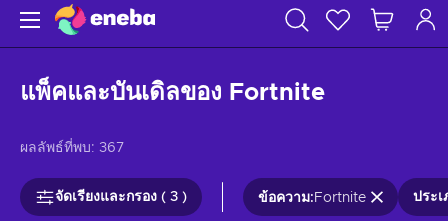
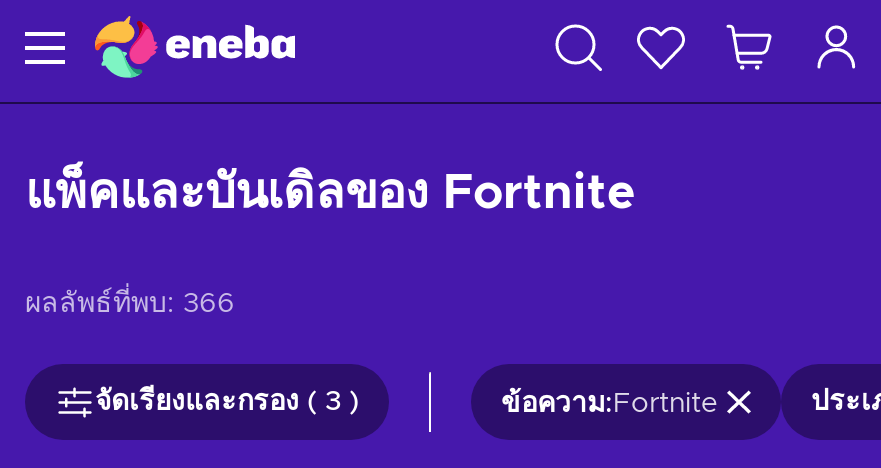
[20,141,124,155] ผลลัพธ์ที่พบ: 367 -> [25,290,235,318] ผลลัพธ์ที่พบ: 366

